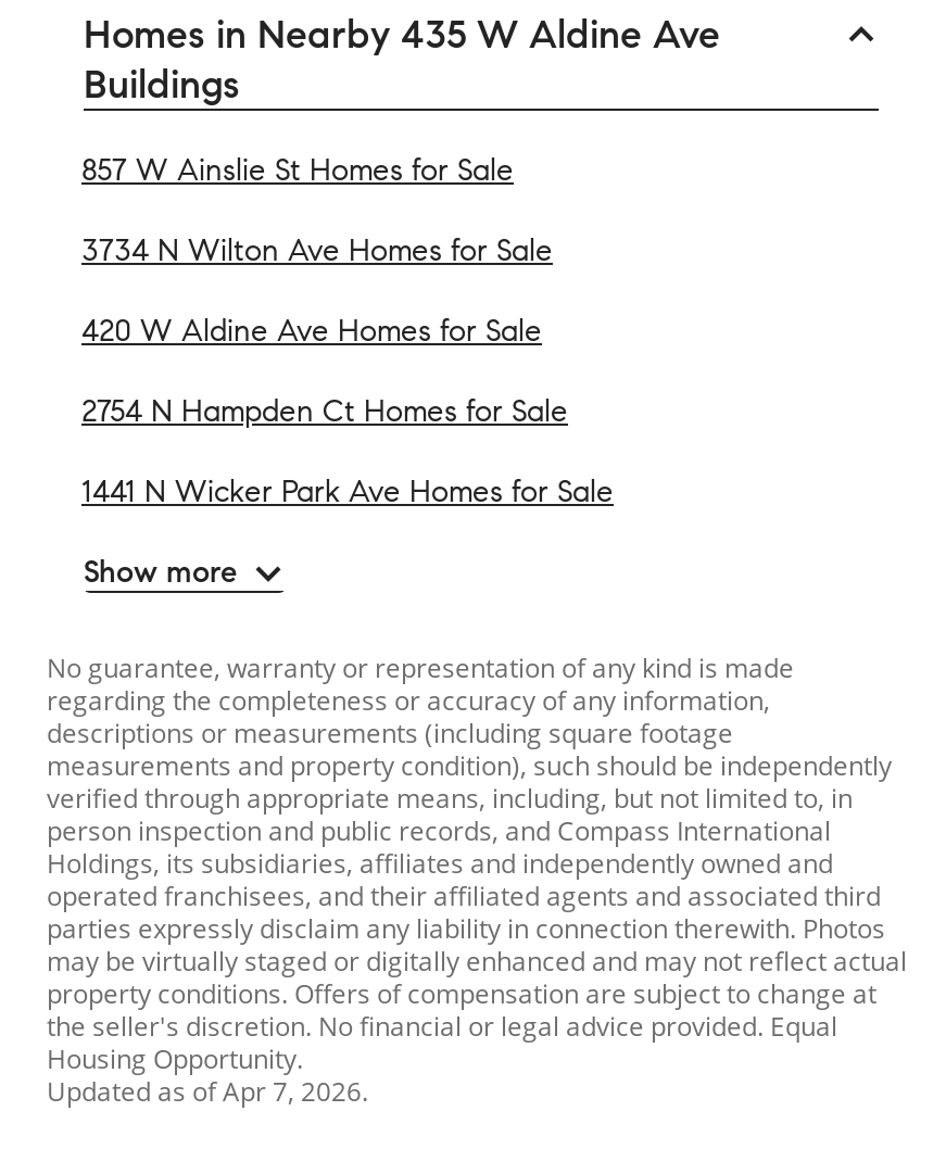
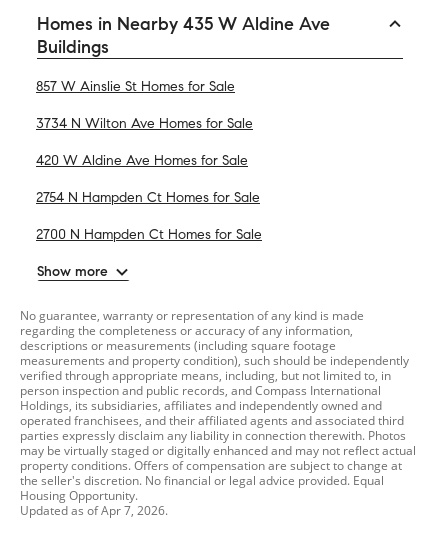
[81,473,614,510] 1441 N Wicker Park Ave Homes for Sale -> [36,226,262,243] 2700 N Hampden Ct Homes for Sale

